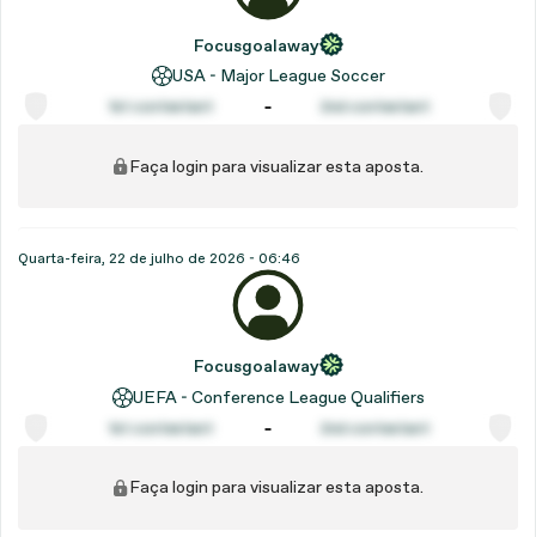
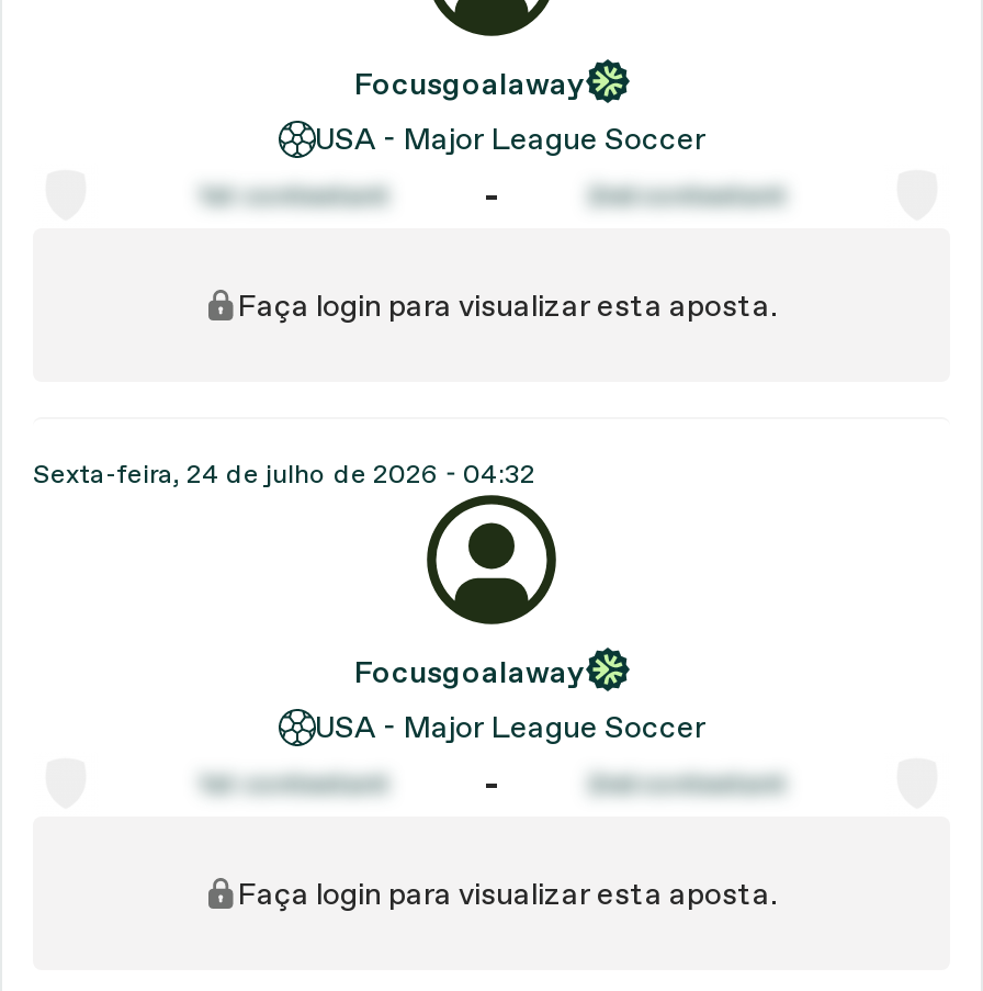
[18,250,300,267] Quarta-feira, 22 de julho de 2026 - 06:46 -> [33,460,535,490] Sexta-feira, 24 de julho de 2026 - 04:32
[132,387,424,407] UEFA - Conference League Qualifiers -> [315,710,705,748] USA - Major League Soccer

